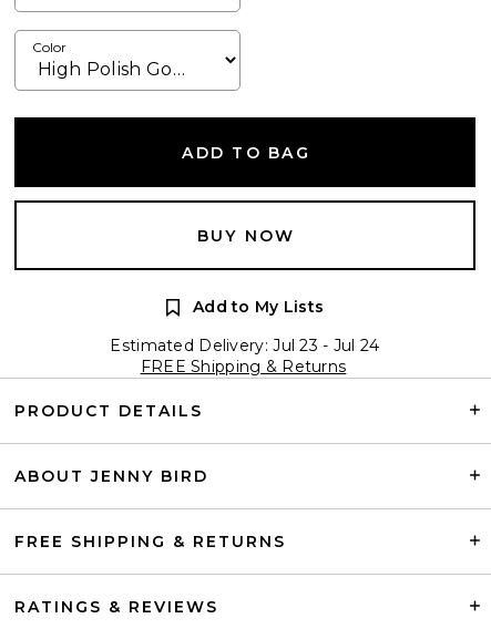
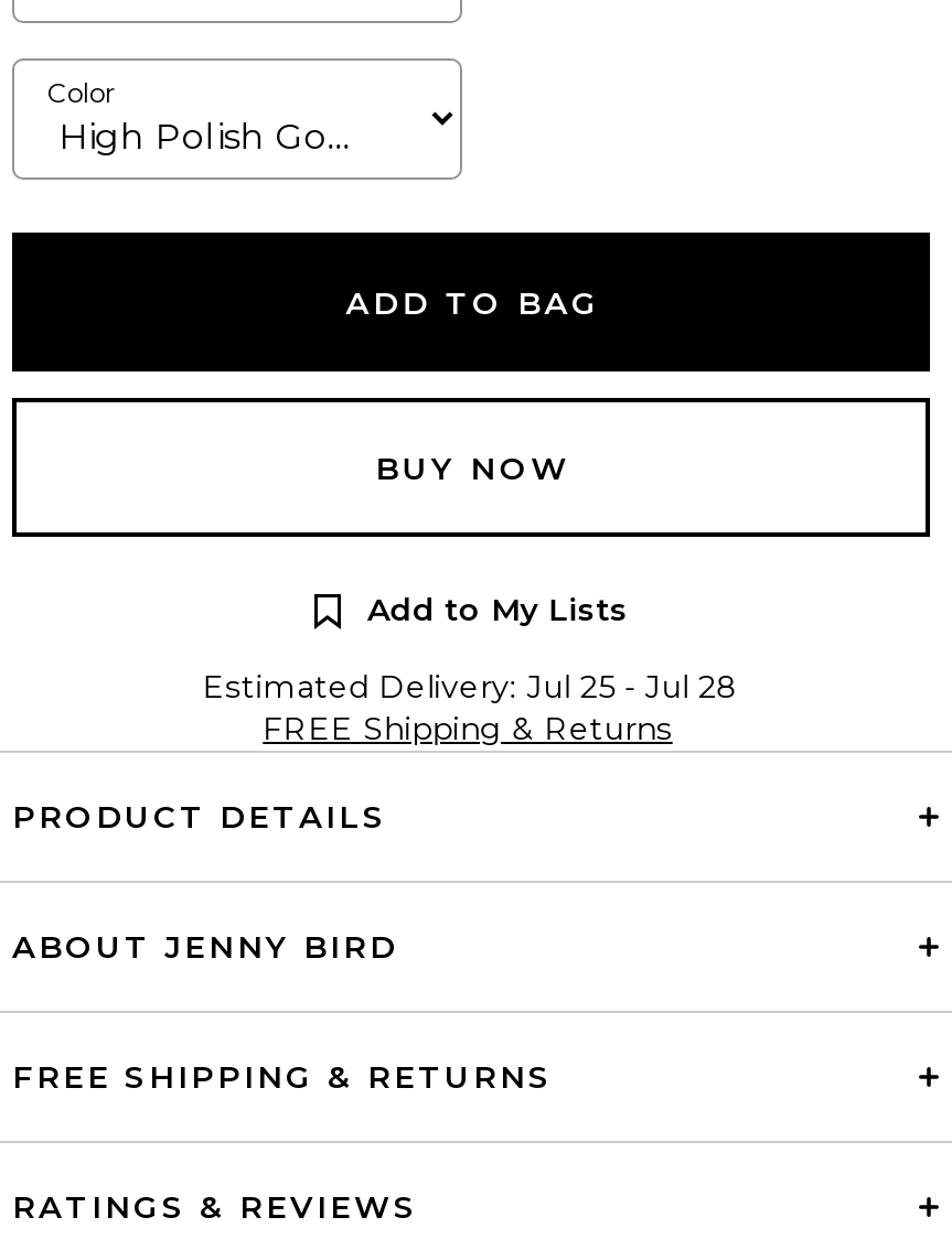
[110,335,380,355] Estimated Delivery: Jul 23 - Jul 24 -> [203,666,739,706] Estimated Delivery: Jul 25 - Jul 28

